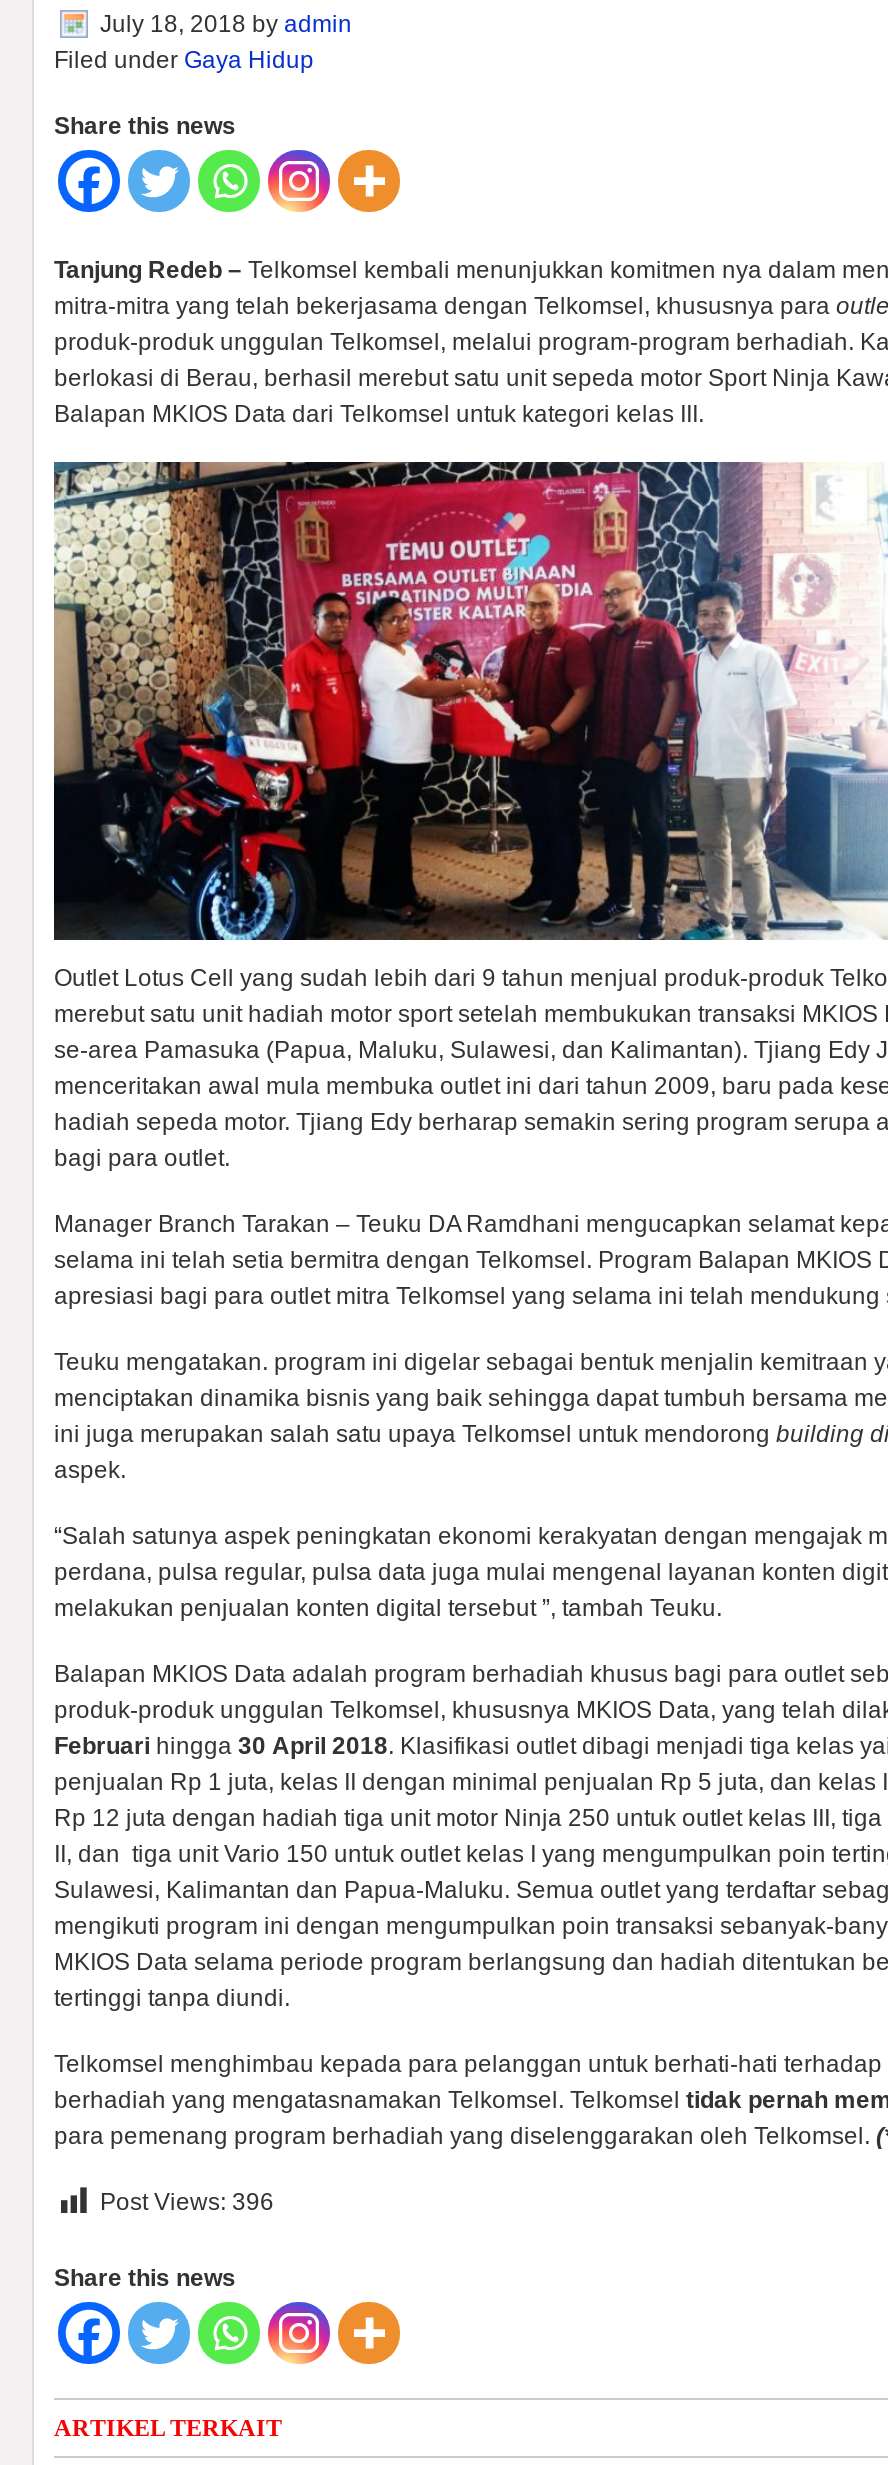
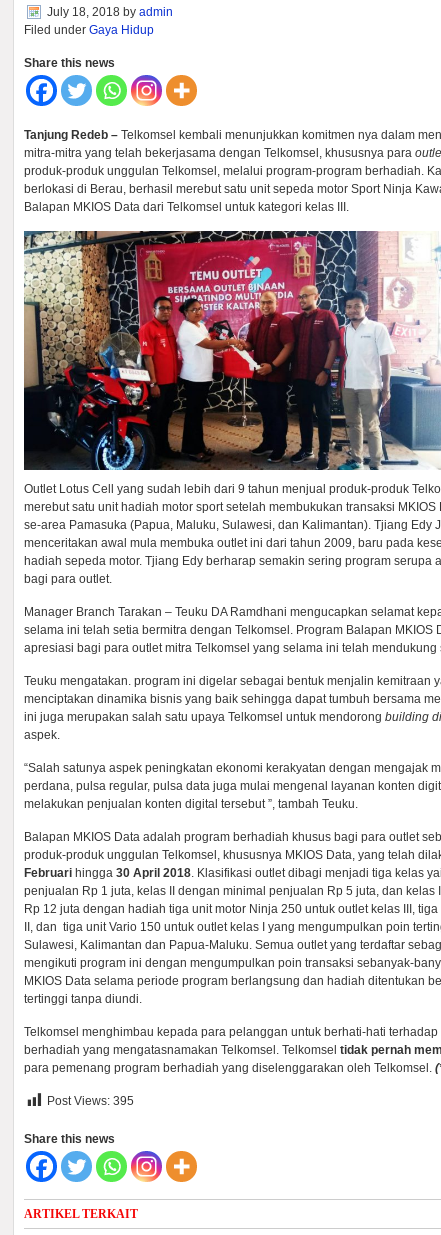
[100,2188,274,2216] Post Views: 396 -> [47,1094,134,1108] Post Views: 395

